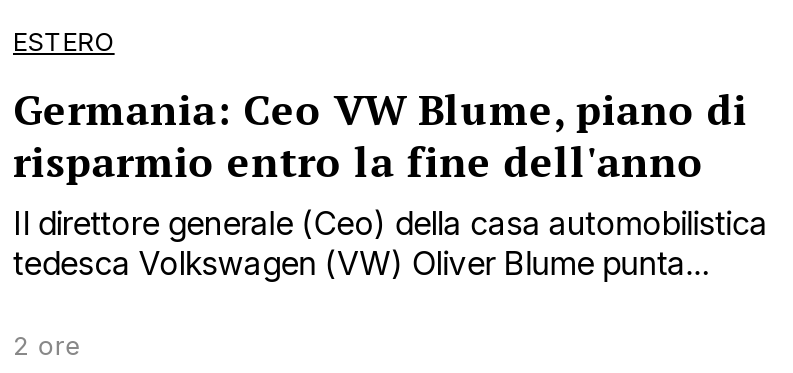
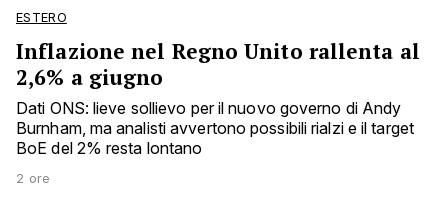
[13,82,768,284] Germania: Ceo VW Blume, piano di | risparmio entro la fine dell'anno | Il direttore generale (Ceo) della casa automobilistica | tedesca Volkswagen (VW) Oliver Blume punta... -> [16,37,420,158] Inflazione nel Regno Unito rallenta al | 2,6% a giugno | Dati ONS: lieve sollievo per il nuovo governo di Andy | Burnham, ma analisti avvertono possibili rialzi e il target | BoE del 2% resta lontano

